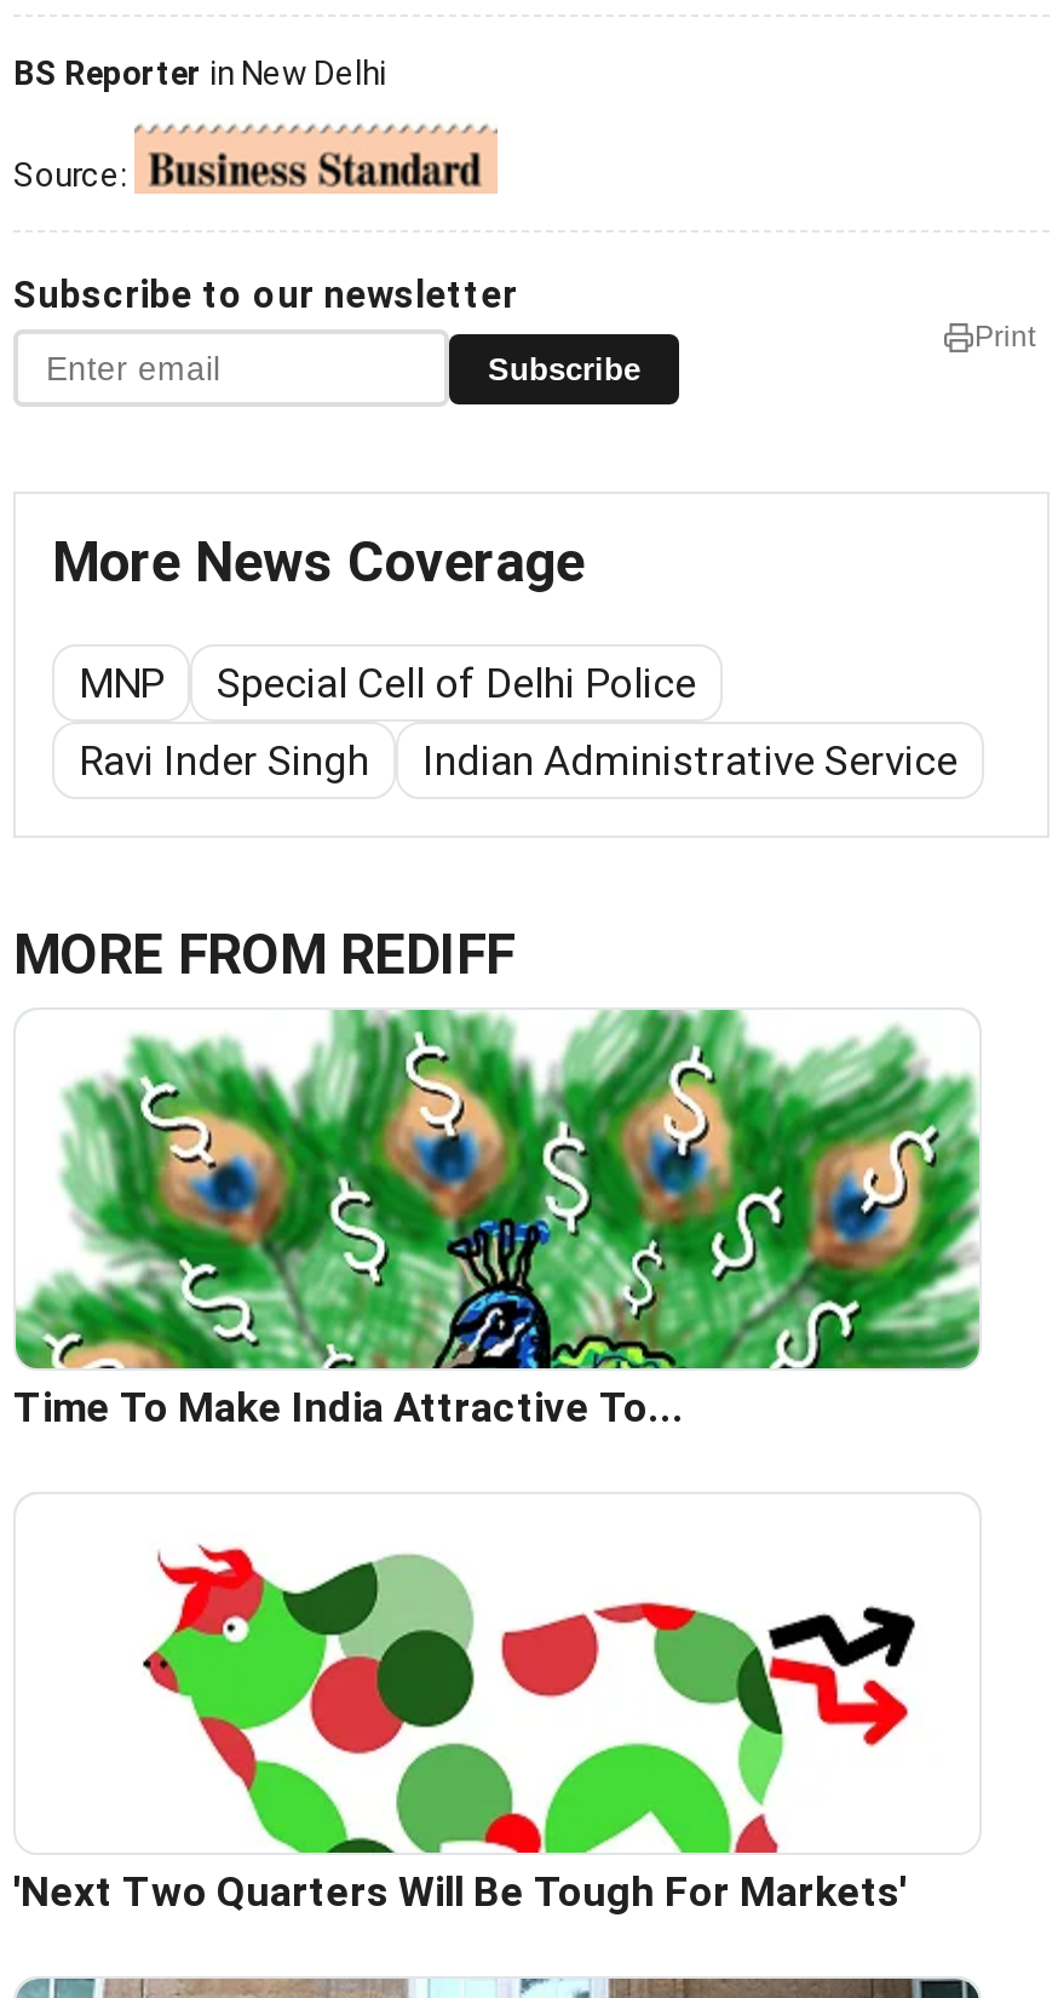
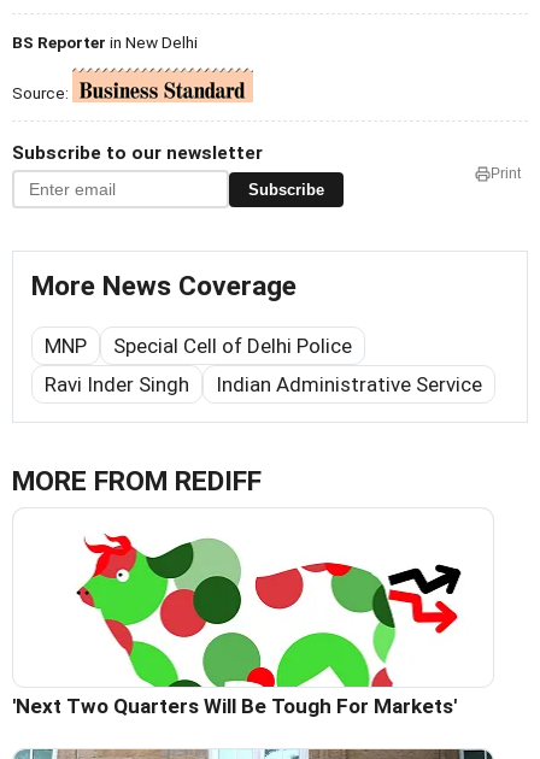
[13,1007,982,1432] [image] | Time To Make India Attractive To... -> none

